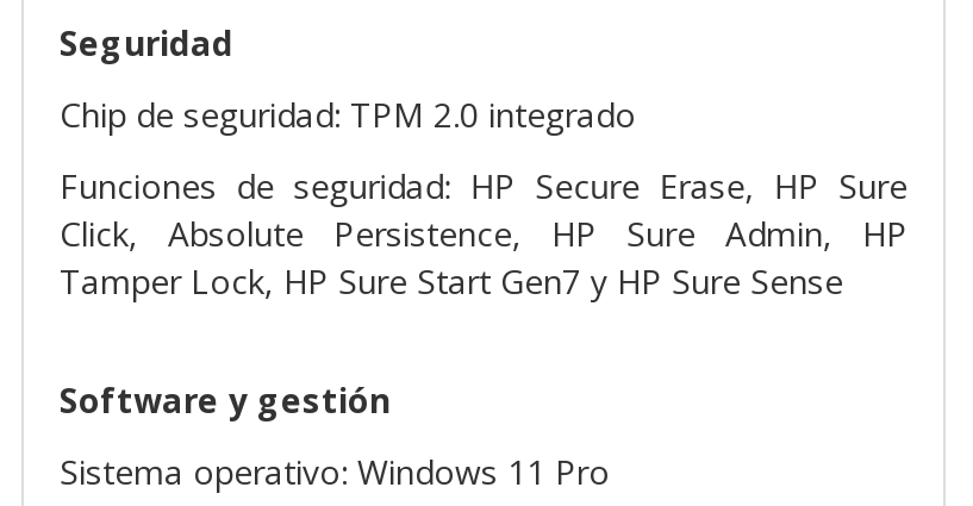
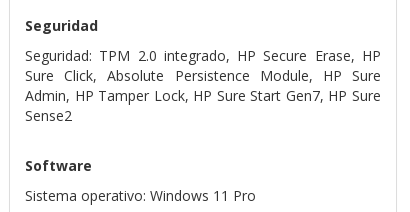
[60,91,907,422] Chip de seguridad: TPM 2.0 integrado | Funciones de seguridad: HP Secure Erase, HP Sure | Click, Absolute Persistence, HP Sure Admin, HP | Tamper Lock, HP Sure Start Gen7 y HP Sure Sense | Software y gestión -> [25,46,381,175] Seguridad: TPM 2.0 integrado, HP Secure Erase, HP | Sure Click, Absolute Persistence Module, HP Sure | Admin, HP Tamper Lock, HP Sure Start Gen7, HP Sure | Sense2 | Software

